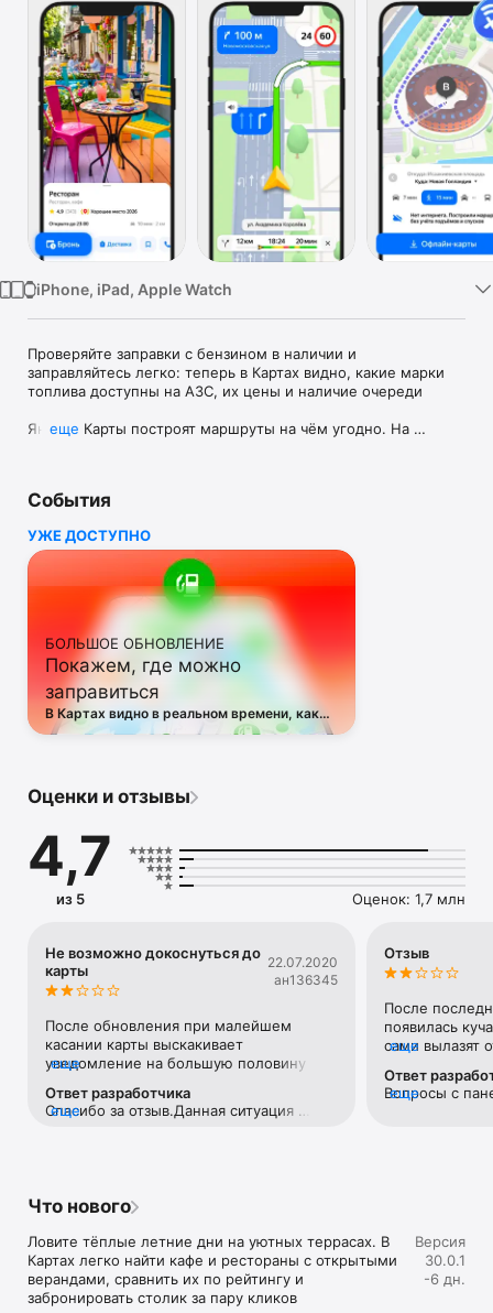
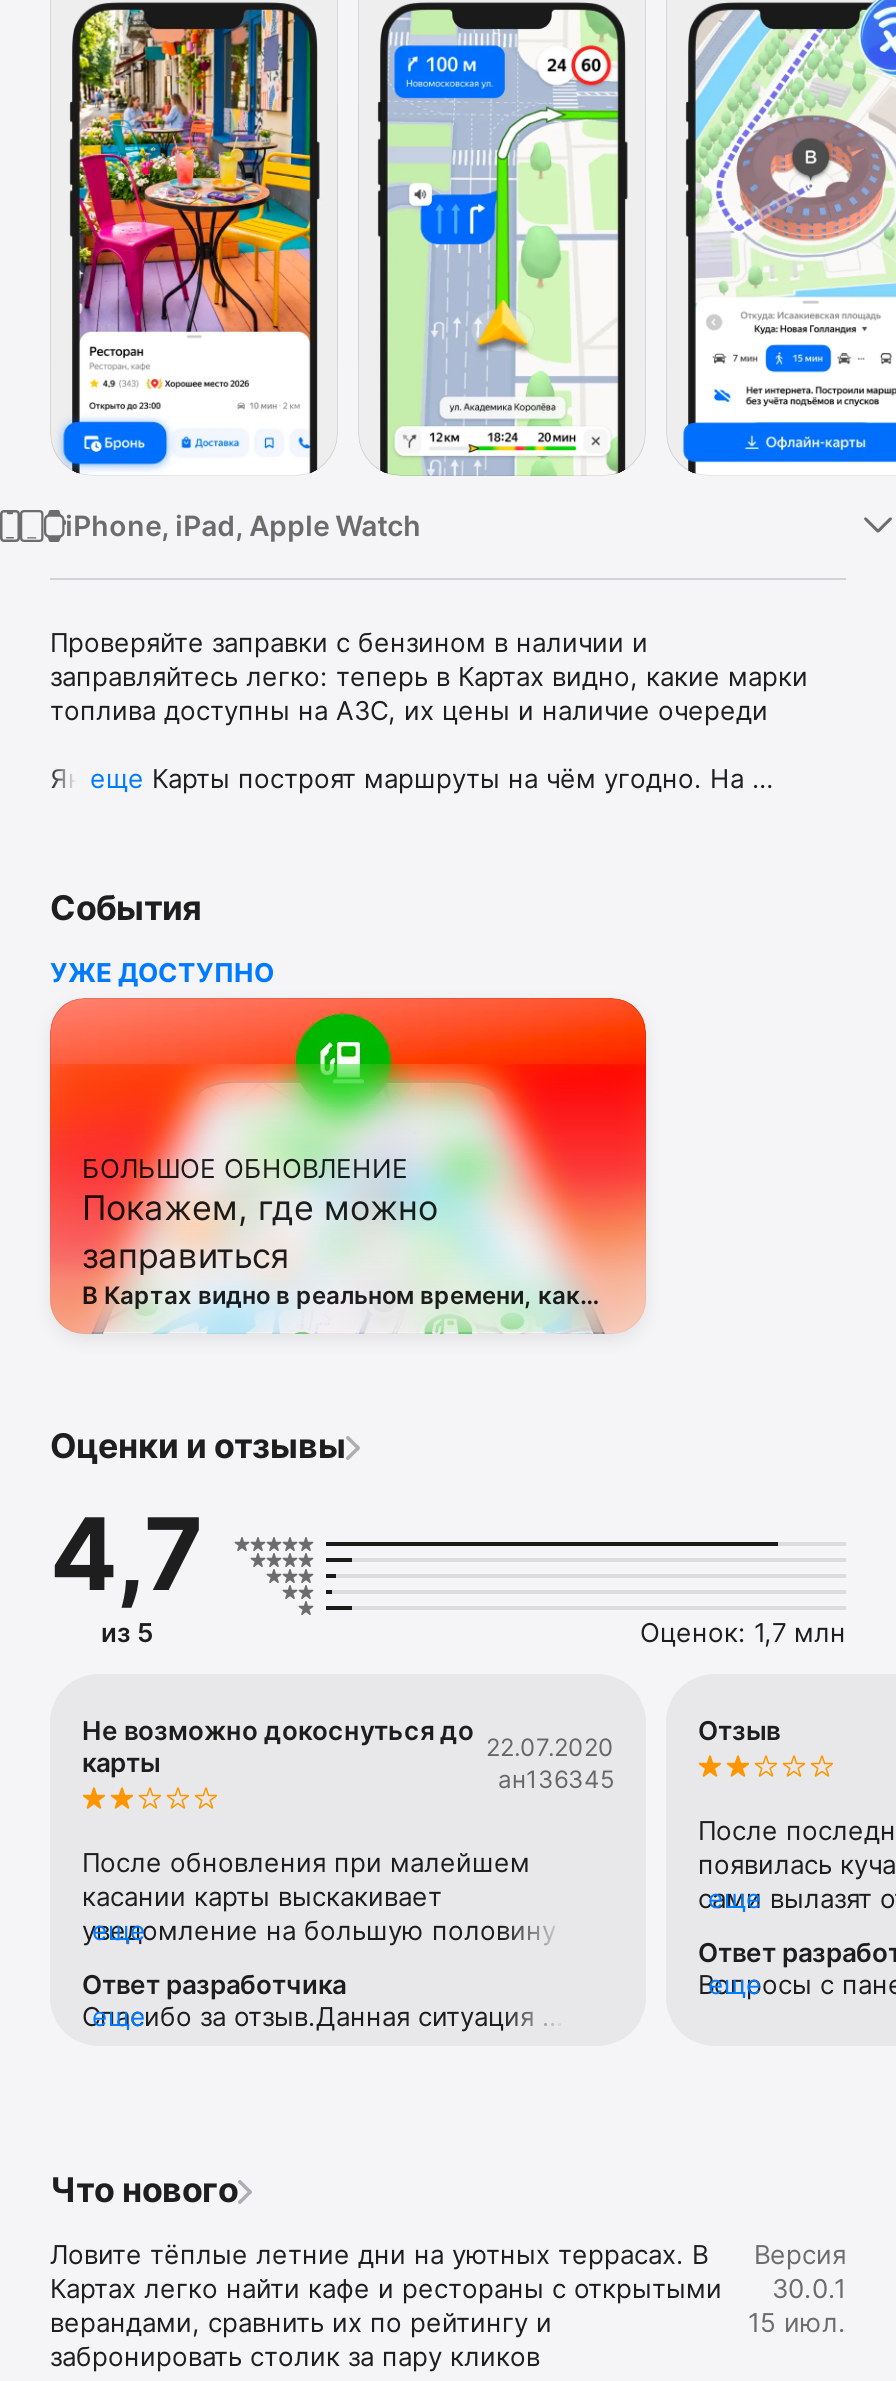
[424,1270,465,1287] -6 дн. -> [748,2306,846,2338] 15 июл.

